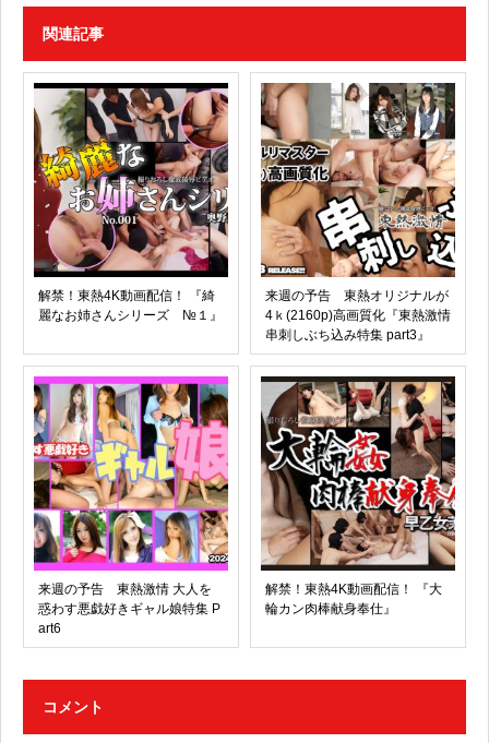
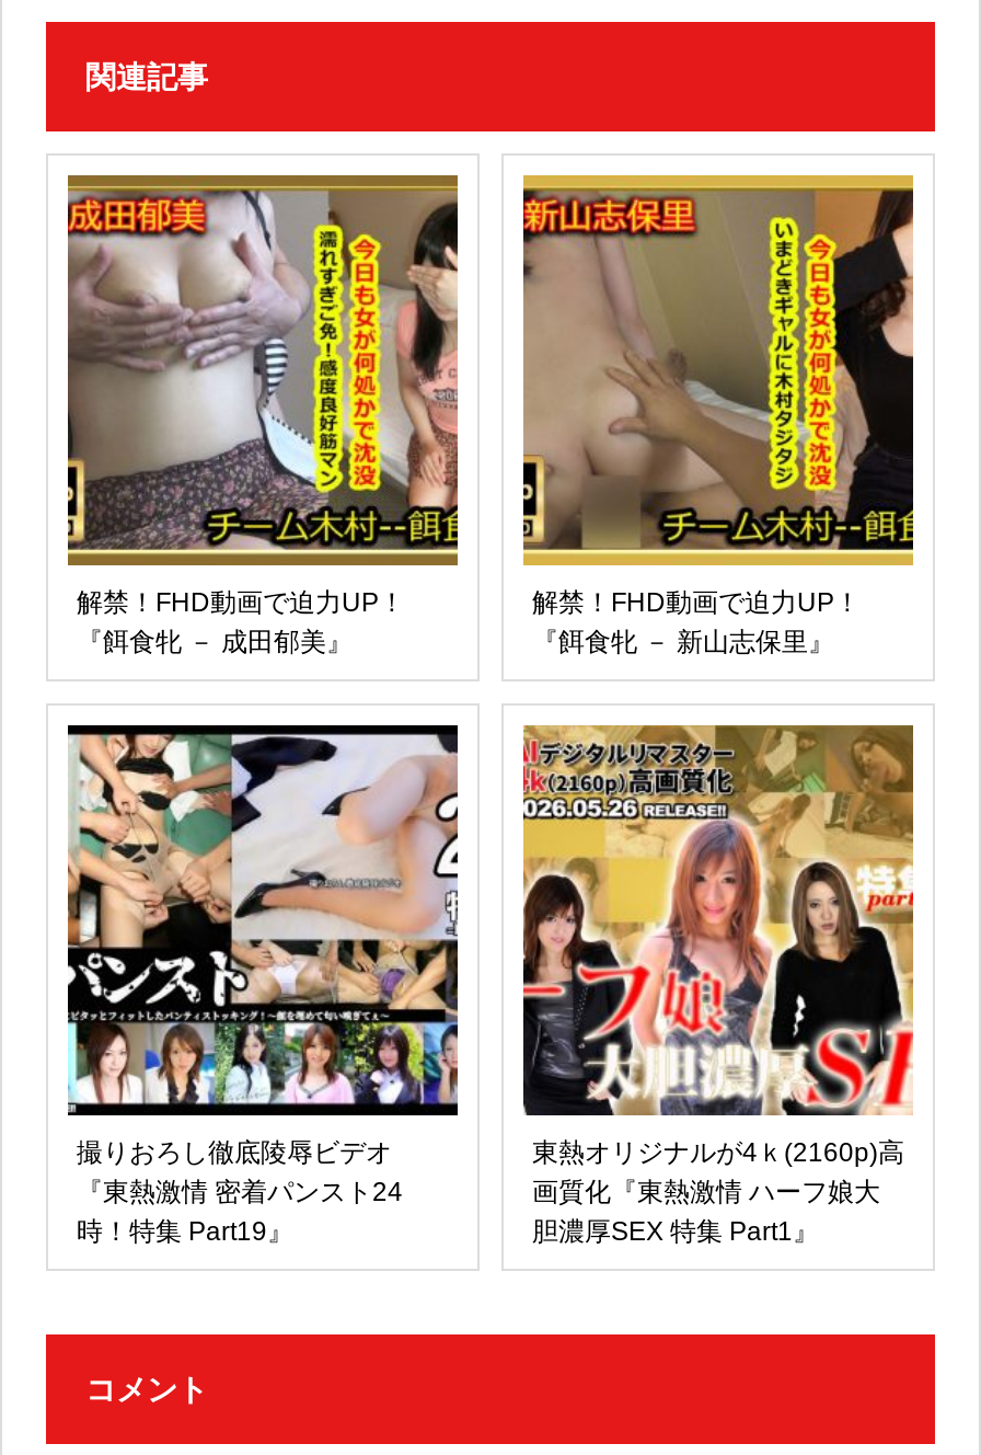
[33,82,229,323] [image] | 解禁！東熱4K動画配信！ 『綺 | 麗なお姉さんシリーズ №１』 -> [66,173,460,658] [image] | 解禁！FHD動画で迫力UP！ | 『餌食牝 － 成田郁美』
[260,82,456,343] [image] | 来週の予告 東熱オリジナルが | 4ｋ(2160p)高画質化『東熱激情 | 串刺しぶち込み特集 part3』 -> [521,173,915,658] [image] | 解禁！FHD動画で迫力UP！ | 『餌食牝 － 新山志保里』
[33,375,229,636] [image] | 来週の予告 東熱激情 大人を | 惑わす悪戯好きギャル娘特集 P | art6 -> [66,723,460,1247] [image] | 撮りおろし徹底陵辱ビデオ | 『東熱激情 密着パンスト24 | 時！特集 Part19』
[260,375,456,617] [image] | 解禁！東熱4K動画配信！ 『大 | 輪カン肉棒献身奉仕』 -> [521,723,915,1247] [image] | 東熱オリジナルが4ｋ(2160p)高 | 画質化『東熱激情 ハーフ娘大 | 胆濃厚SEX 特集 Part1』

